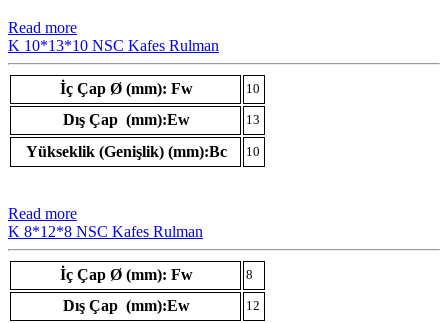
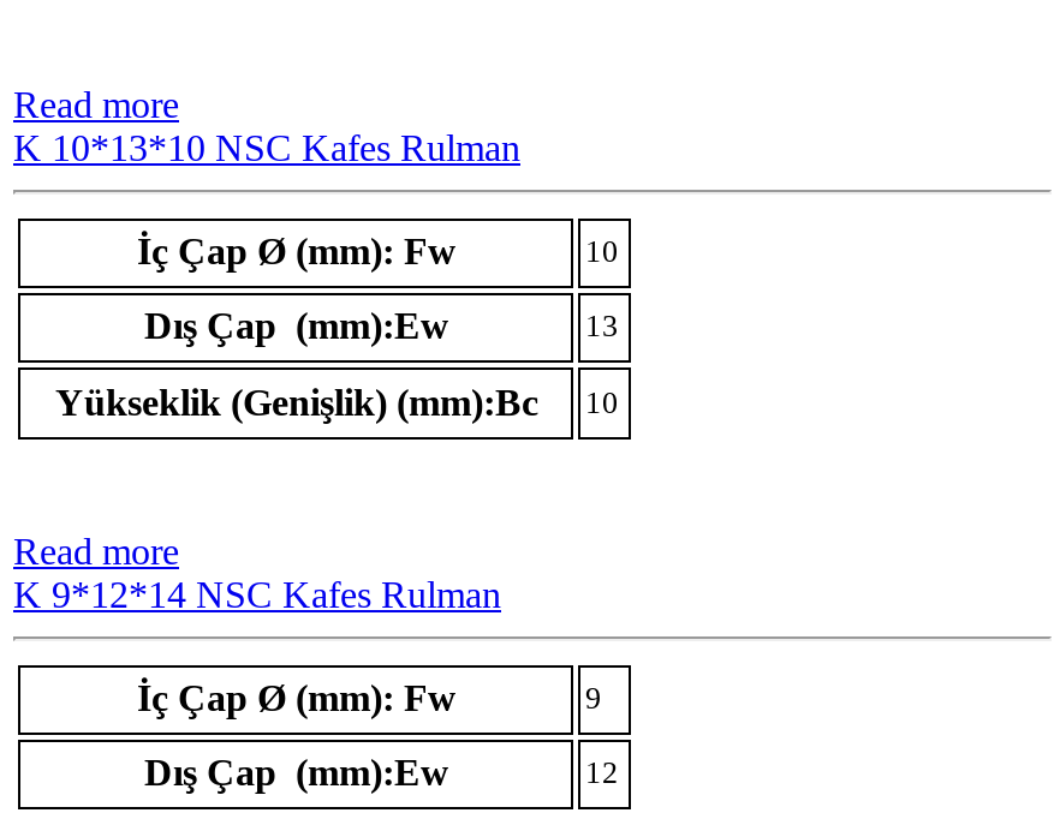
[8,223,203,240] K 8*12*8 NSC Kafes Rulman -> [13,574,501,615] K 9*12*14 NSC Kafes Rulman
[246,267,253,282] 8 -> [585,680,602,716] 9

